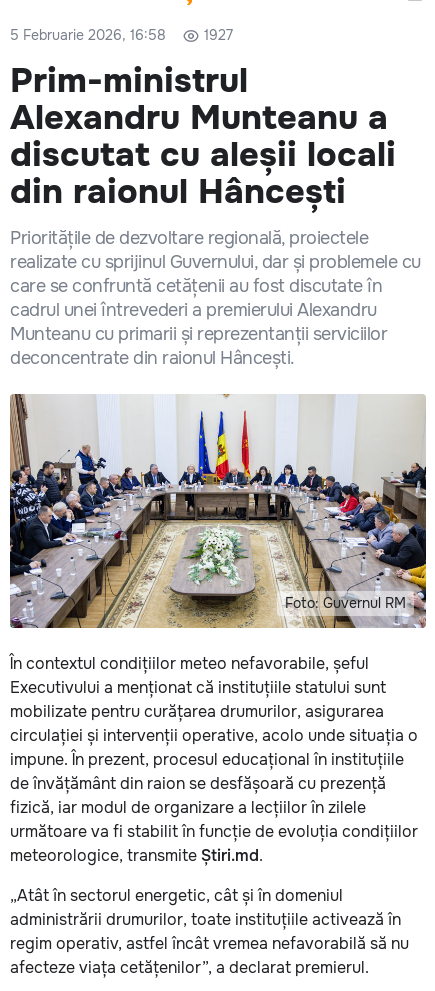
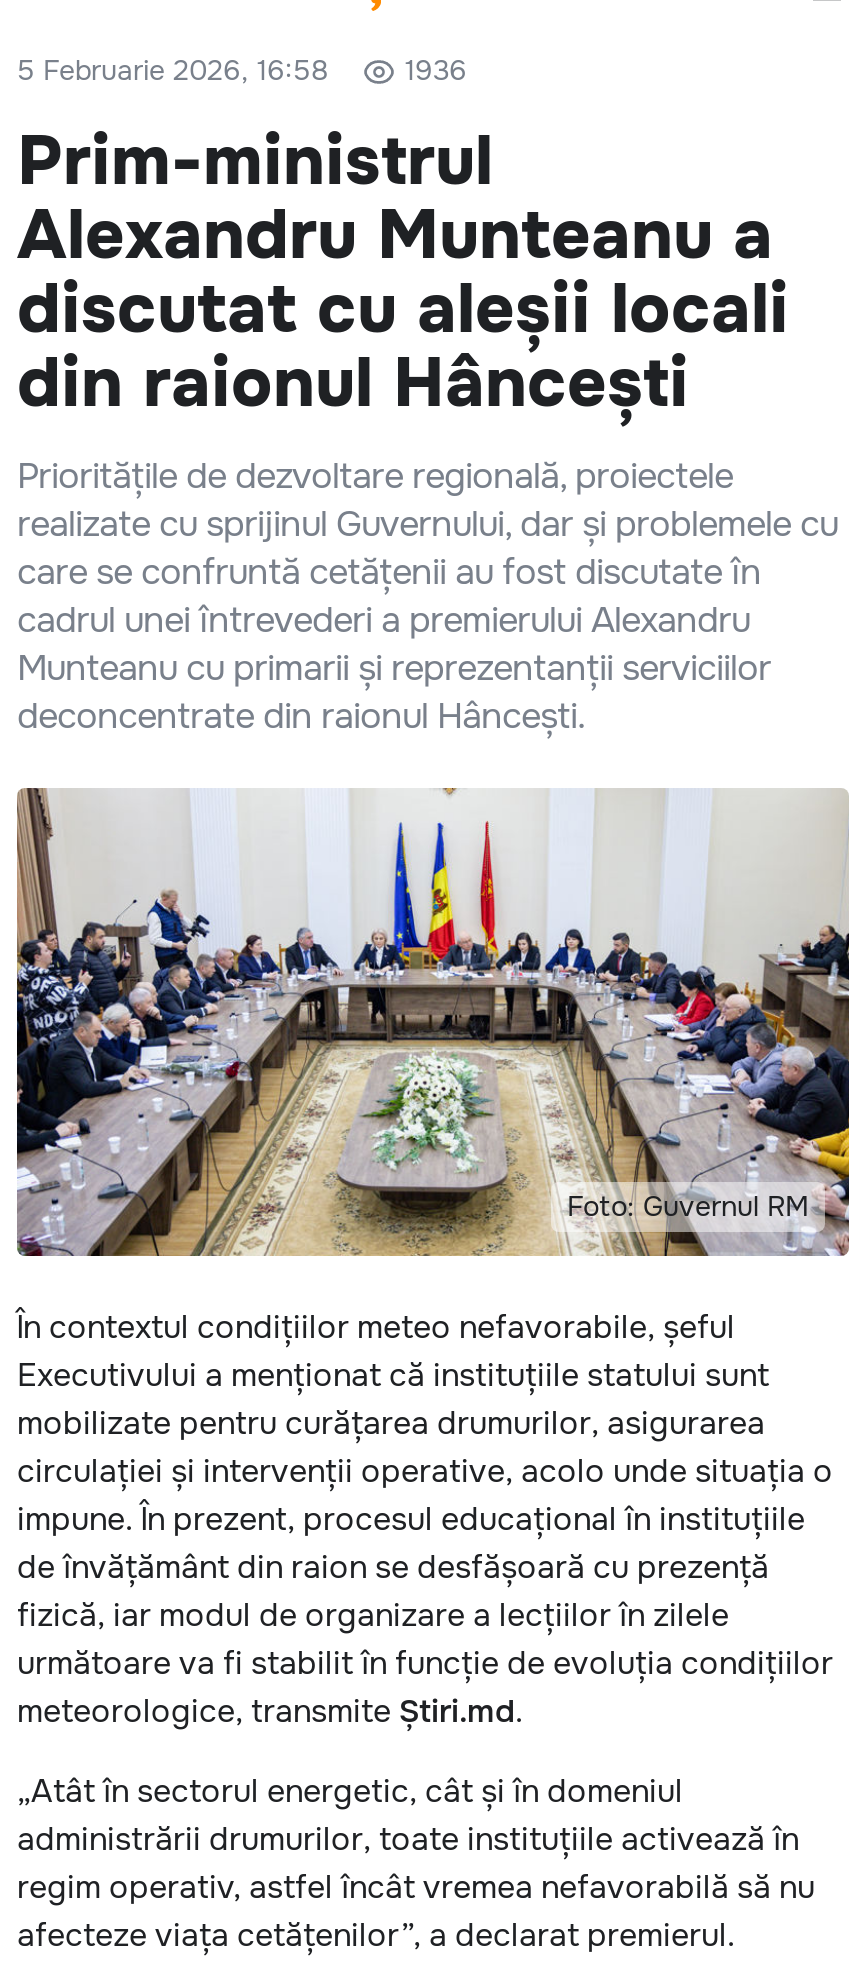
[204,26,233,44] 1927 -> [405,52,467,88] 1936

